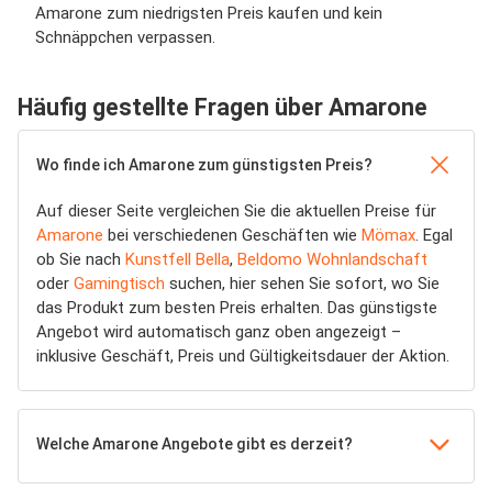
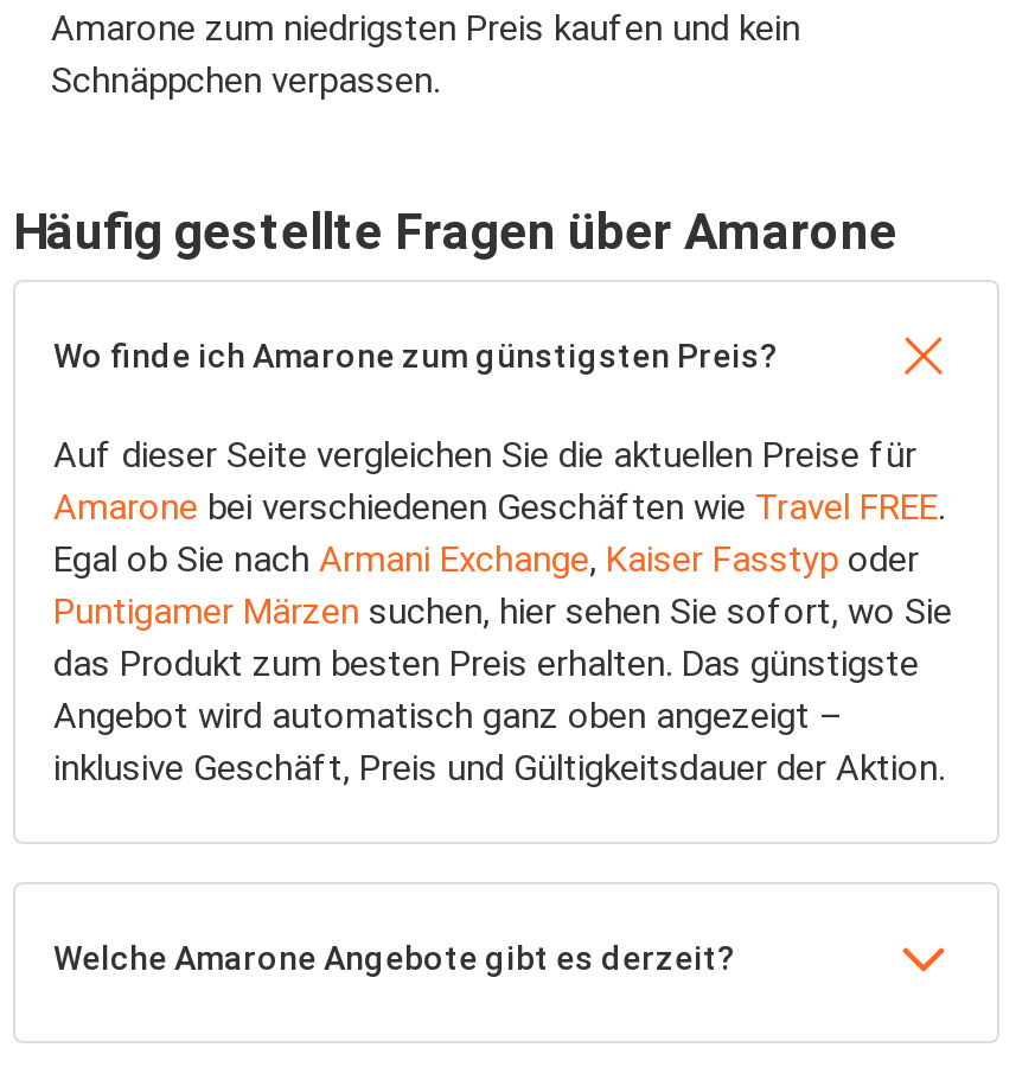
[36,225,453,293] Amarone bei verschiedenen Geschäften wie Mömax. Egal | ob Sie nach Kunstfell Bella, Beldomo Wohnlandschaft | oder Gamingtisch suchen, hier sehen Sie sofort, wo Sie -> [53,486,952,633] Amarone bei verschiedenen Geschäften wie Travel FREE. | Egal ob Sie nach Armani Exchange, Kaiser Fasstyp oder | Puntigamer Märzen suchen, hier sehen Sie sofort, wo Sie

